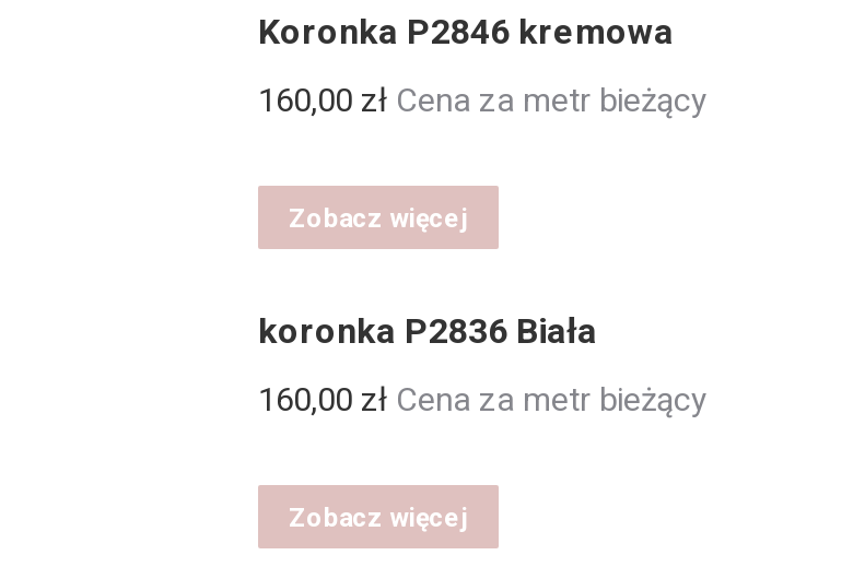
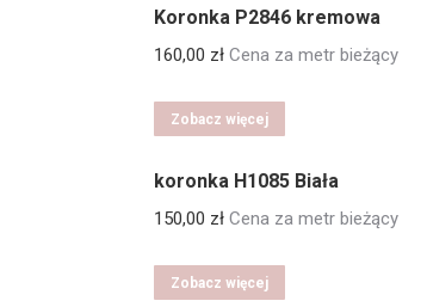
[258,310,597,352] koronka P2836 Biała -> [154,170,339,192] koronka H1085 Biała
[258,380,706,420] 160,00 zł Cena za metr bieżący -> [154,208,398,229] 150,00 zł Cena za metr bieżący

